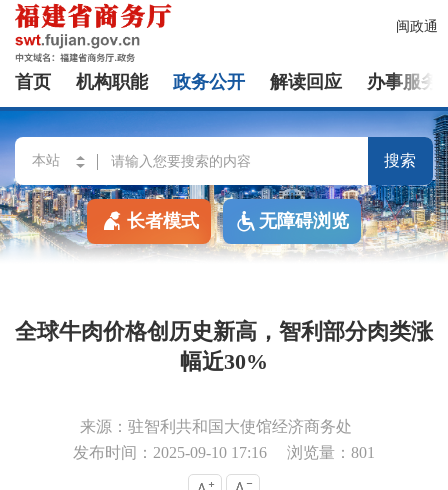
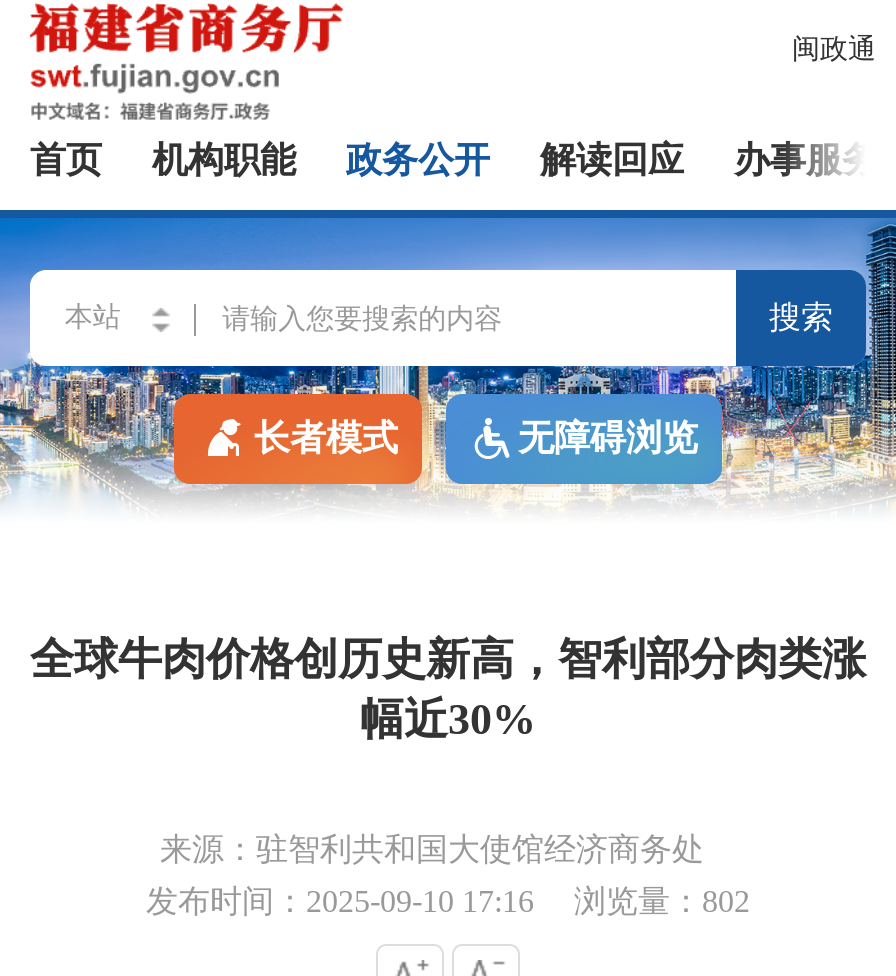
[73,444,375,461] 发布时间：2025-09-10 17:16 浏览量：801 -> [146,884,750,918] 发布时间：2025-09-10 17:16 浏览量：802

